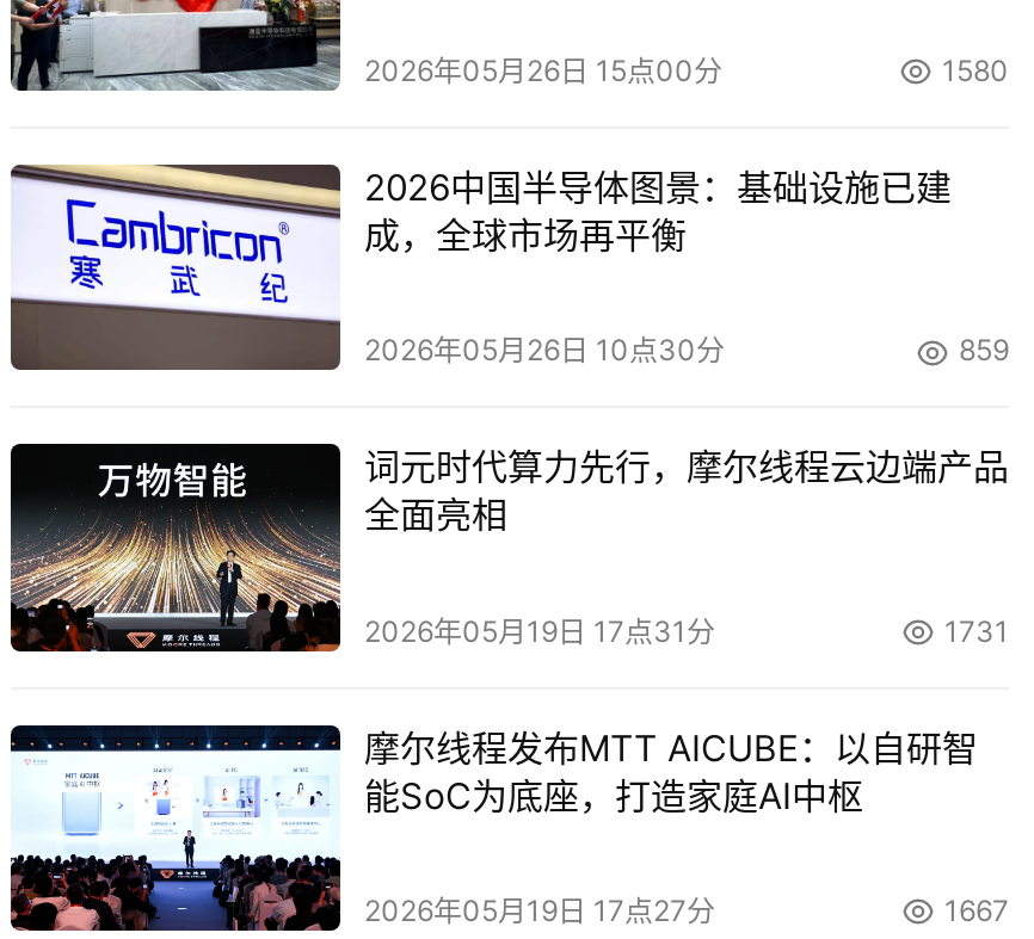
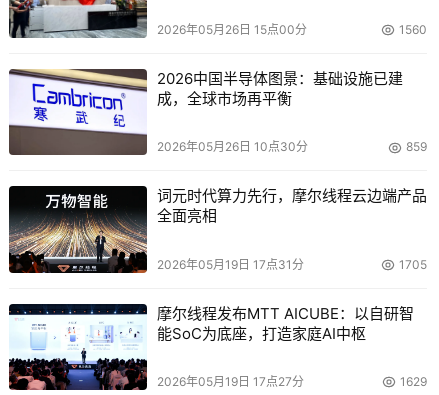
[942,53,1009,89] 1580 -> [399,22,427,37] 1560
[944,612,1009,648] 1731 -> [399,257,427,272] 1705
[944,892,1009,928] 1667 -> [400,374,427,389] 1629

